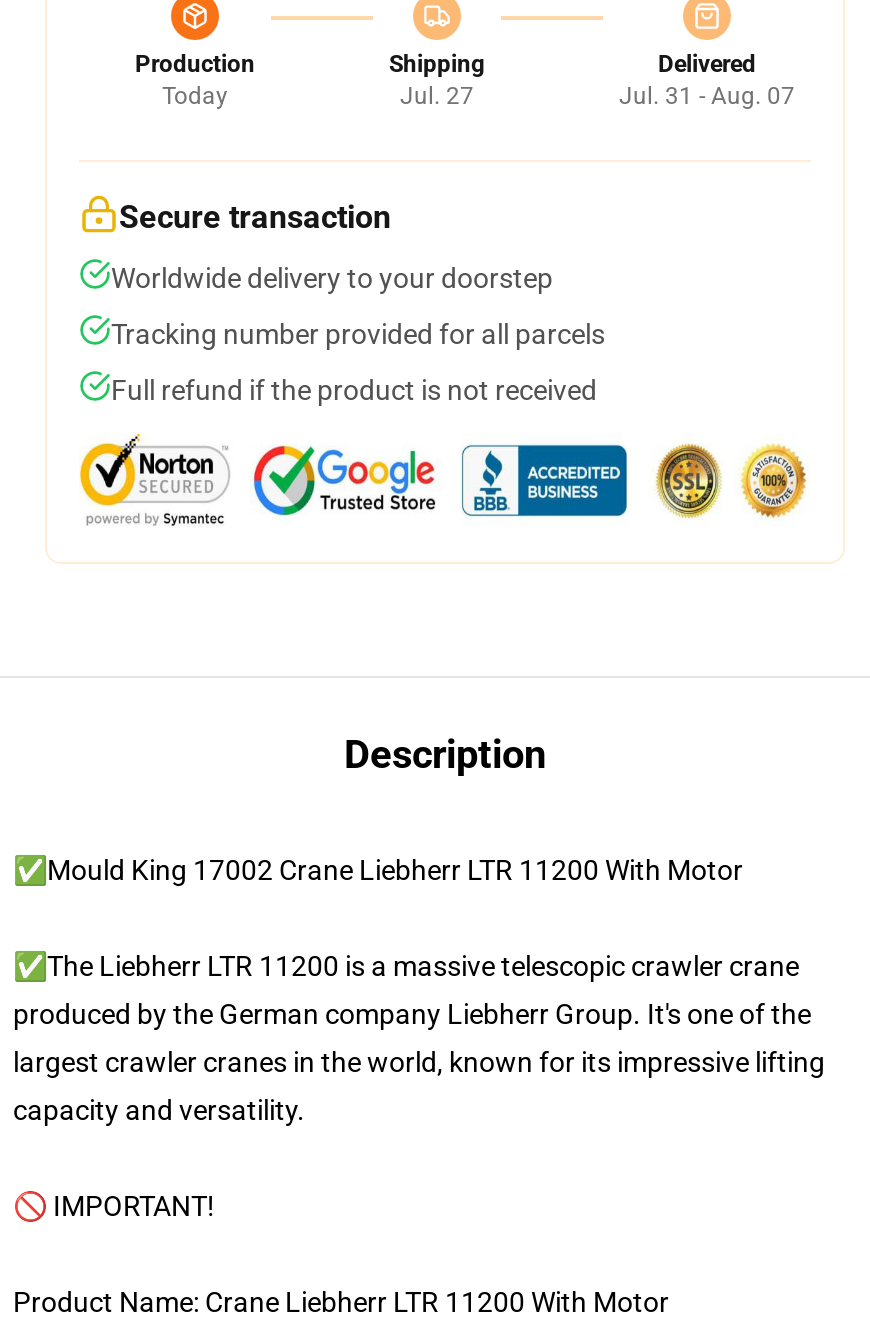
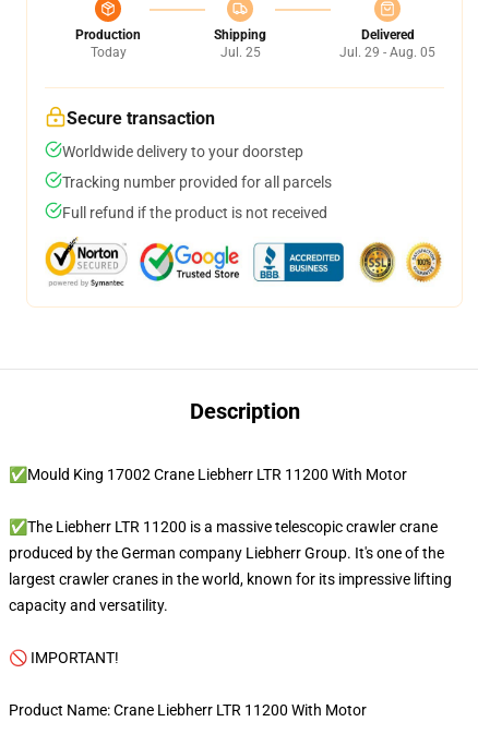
[400,82,474,110] Jul. 27 -> [220,45,260,60] Jul. 25
[619,82,795,110] Jul. 31 - Aug. 07 -> [339,45,435,60] Jul. 29 - Aug. 05

